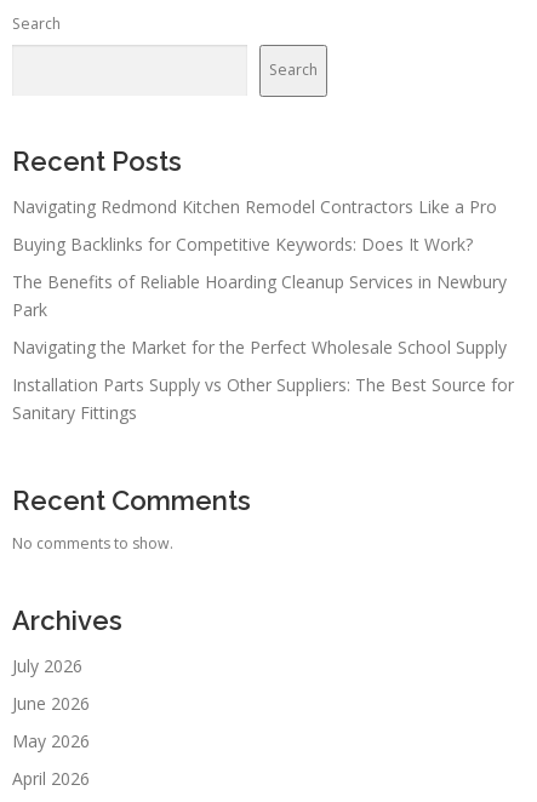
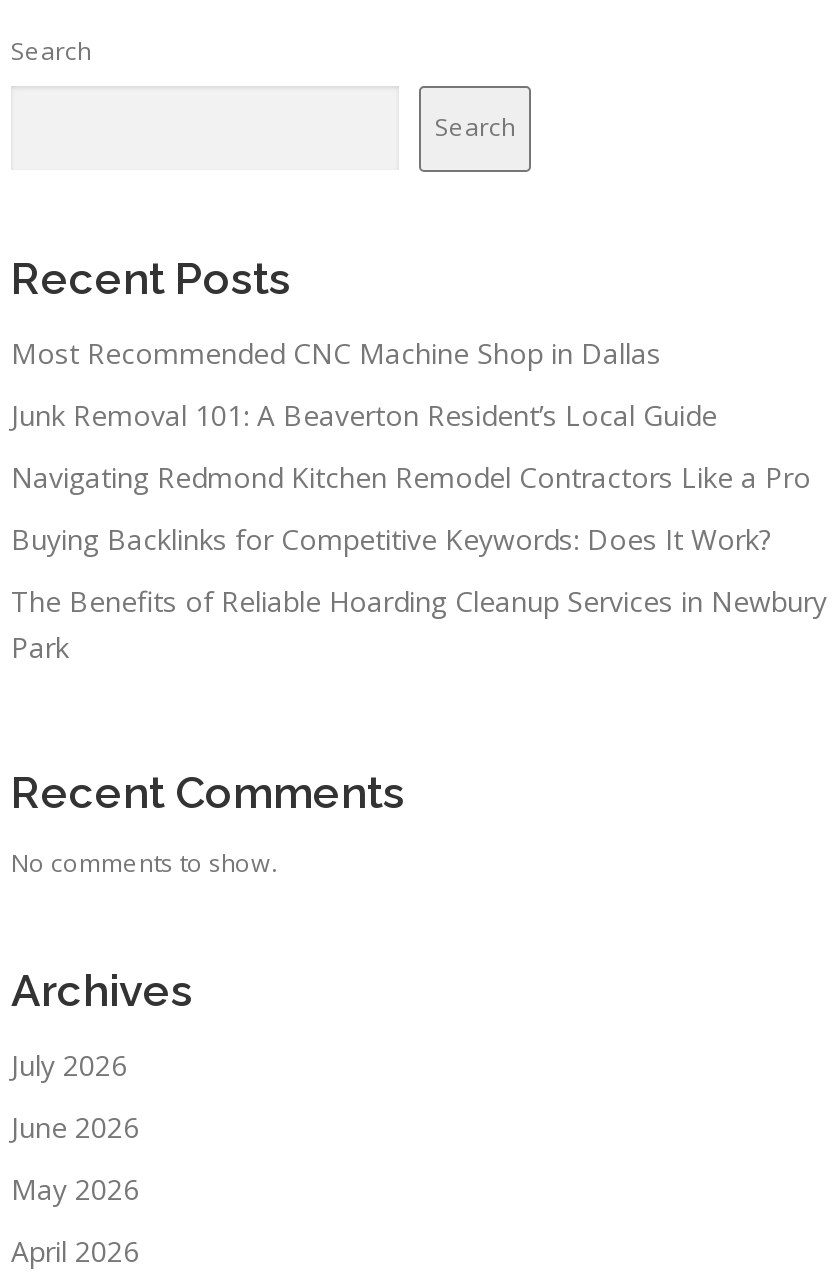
none -> [11,334,717,434] Most Recommended CNC Machine Shop in Dallas | Junk Removal 101: A Beaverton Resident’s Local Guide
moved [12,195,507,321] -> [11,458,827,666]: Navigating Redmond Kitchen Remodel Contractors Like a Pro | Buying Backlinks for Competitive Keywords: Does It Work? | The Benefits of Reliable Hoarding Cleanup Services in Newbury | Park
[12,336,514,424] Navigating the Market for the Perfect Wholesale School Supply | Installation Parts Supply vs Other Suppliers: The Best Source for | Sanitary Fittings -> none

